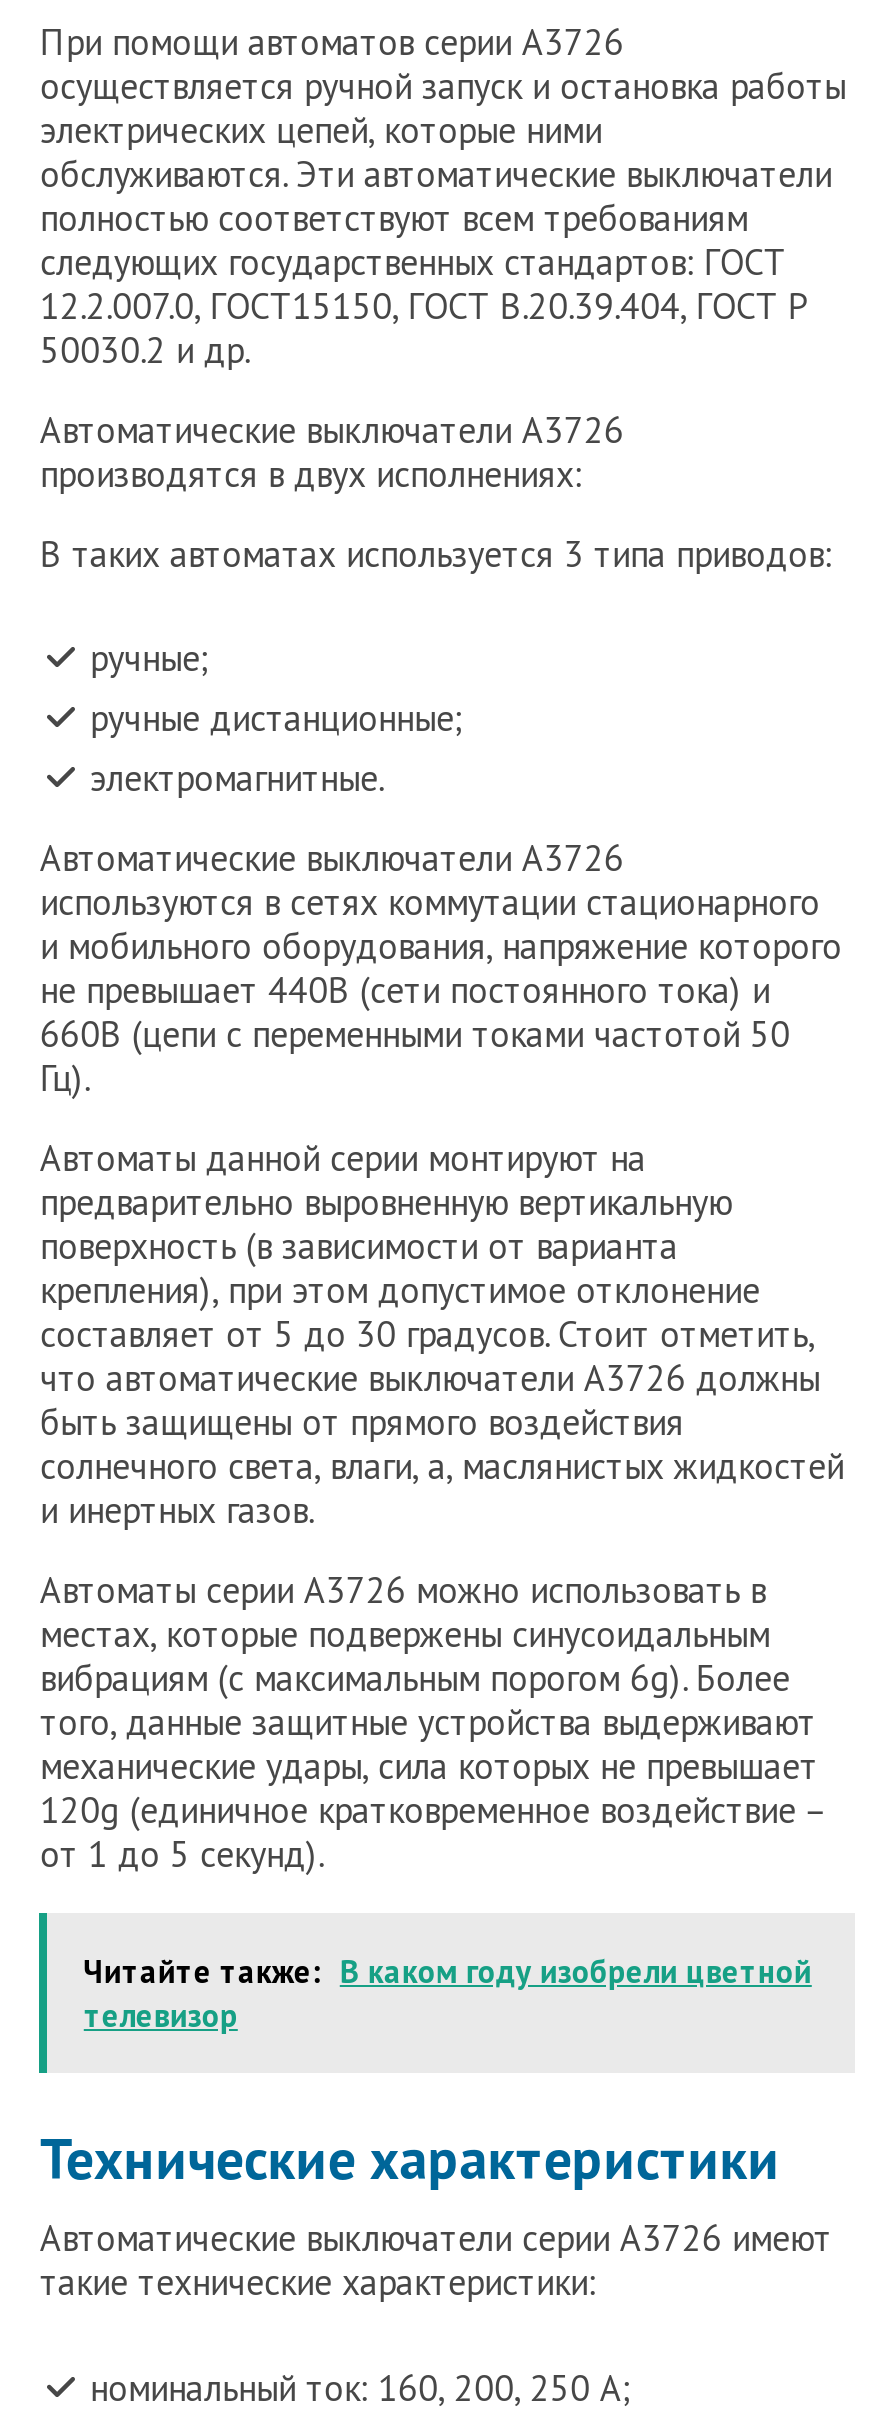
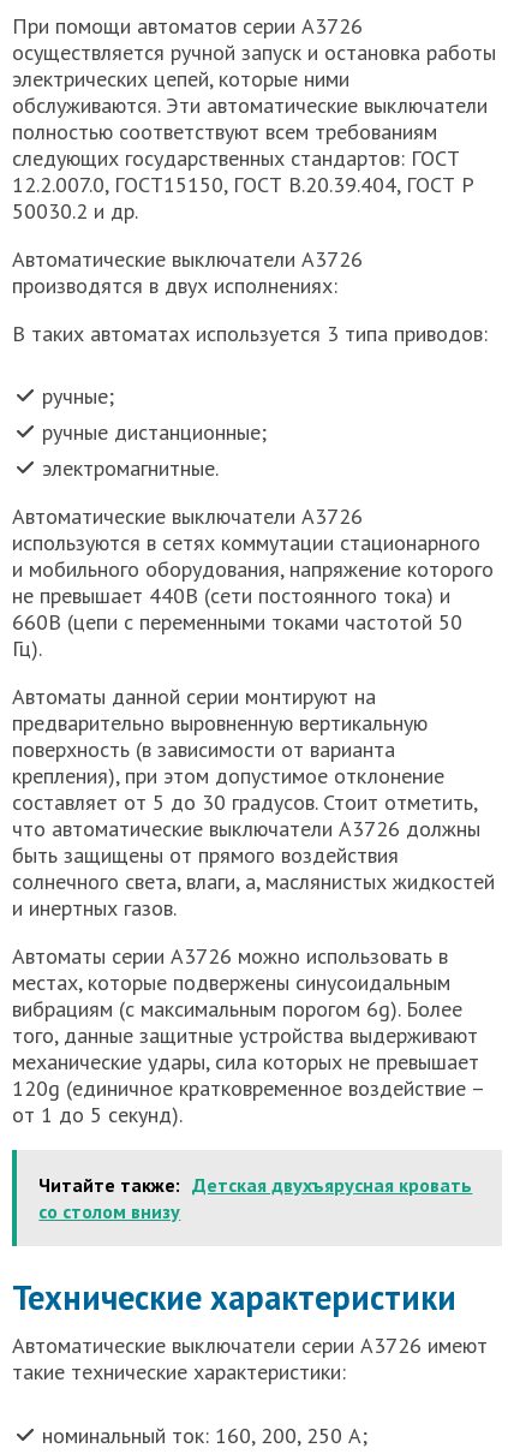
[84,1952,812,2036] Читайте также: В каком году изобрели цветной | телевизор -> [39,1173,472,1224] Читайте также: Детская двухъярусная кровать | со столом внизу

